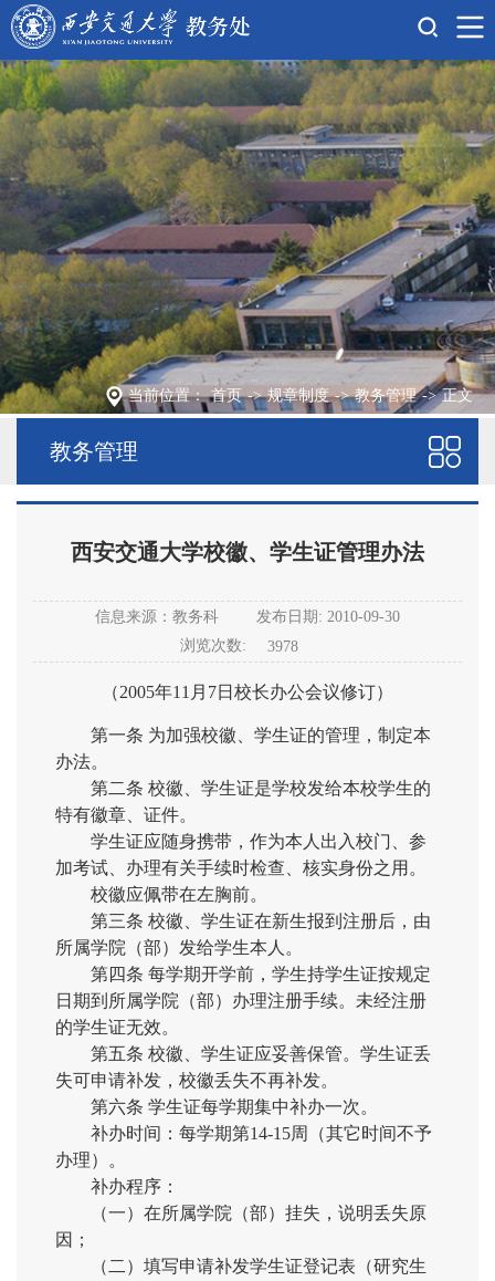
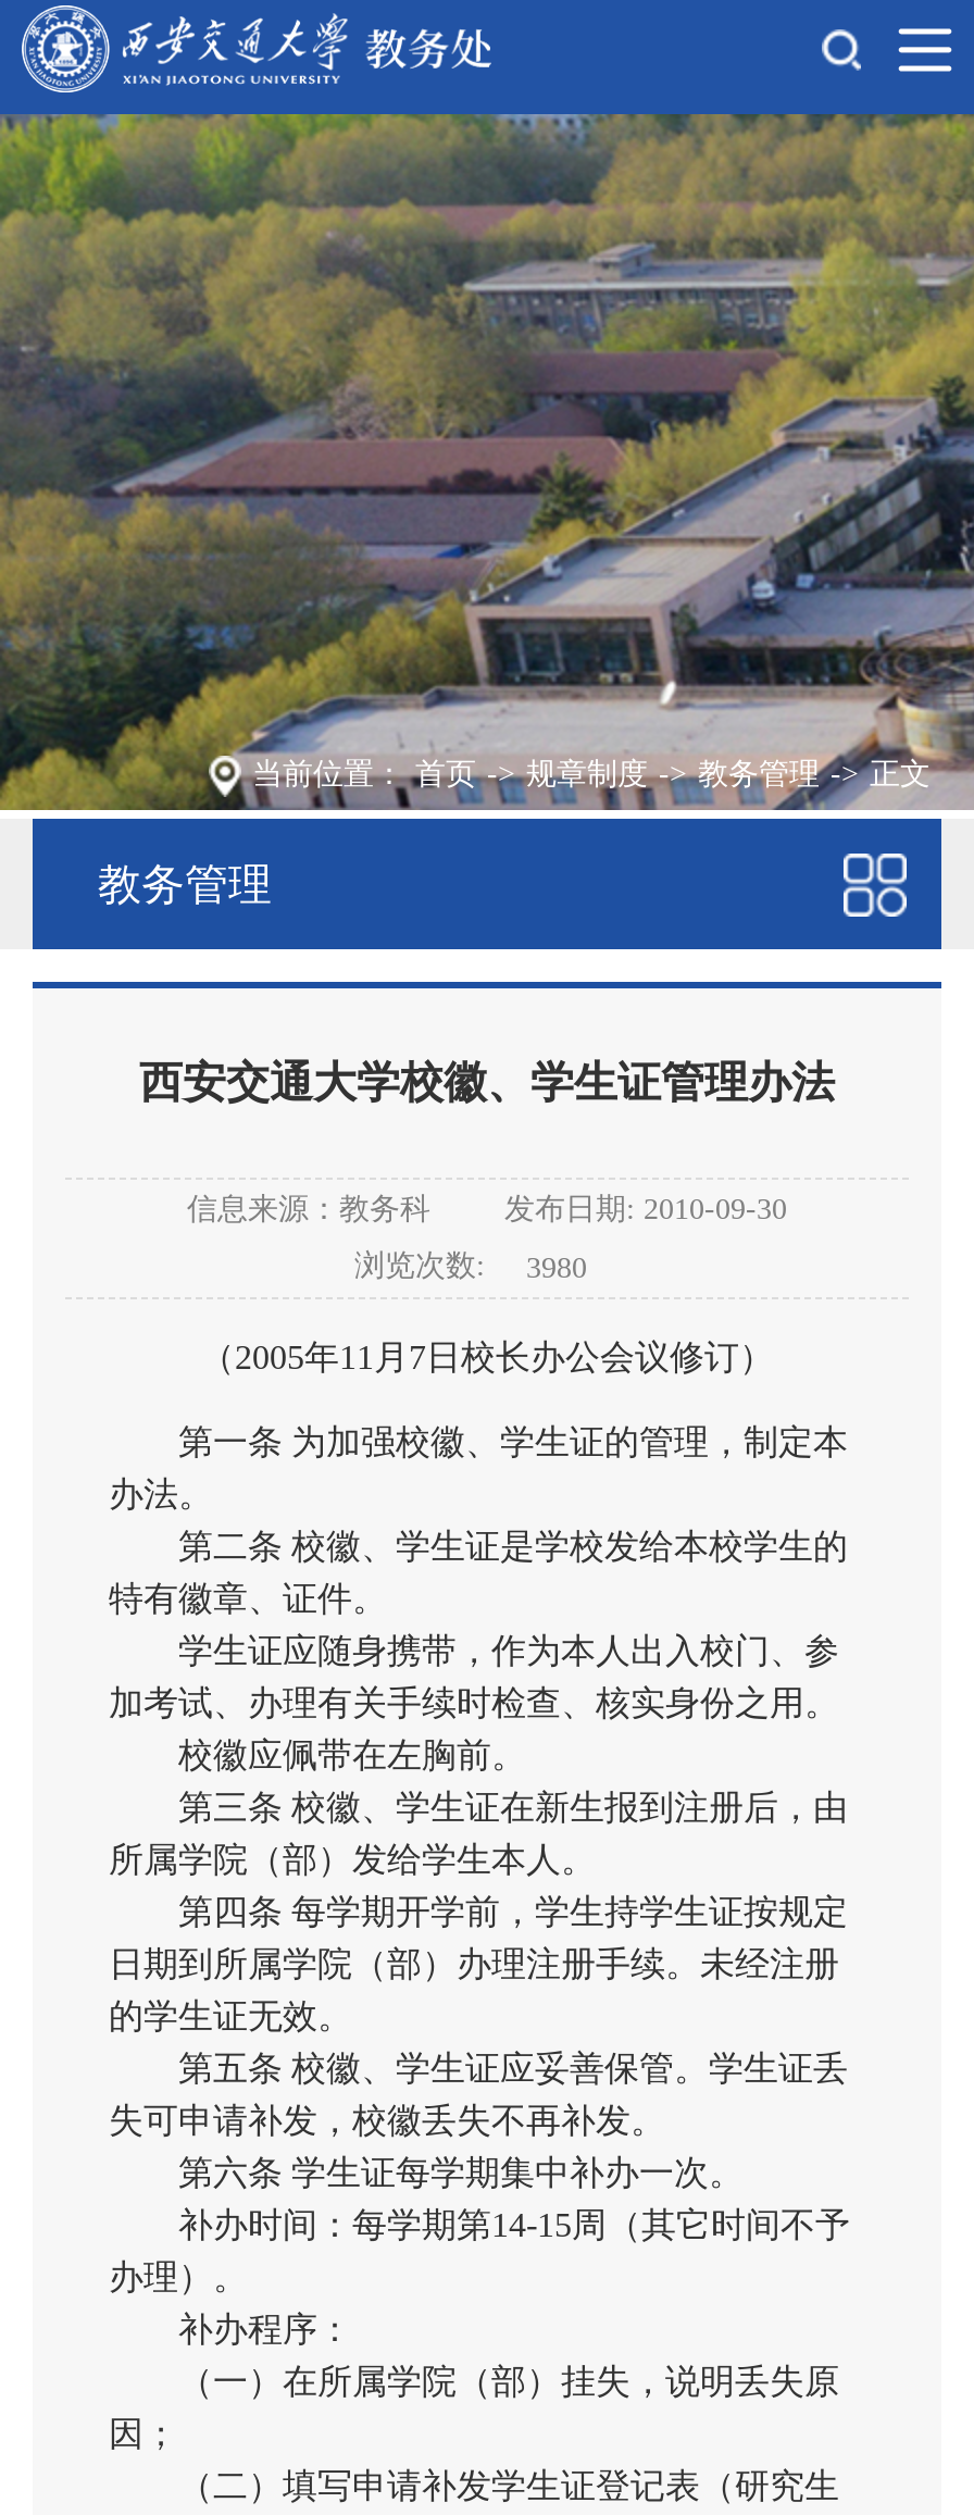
[180,637,298,655] 浏览次数: 3978 -> [354,1250,587,1284] 浏览次数: 3980

